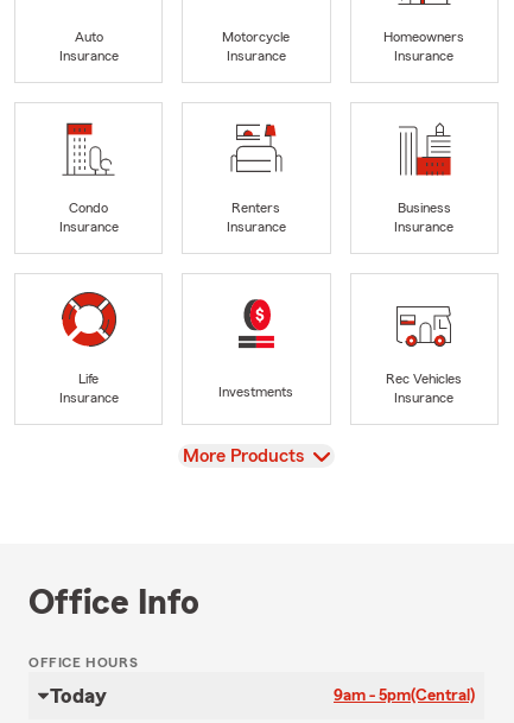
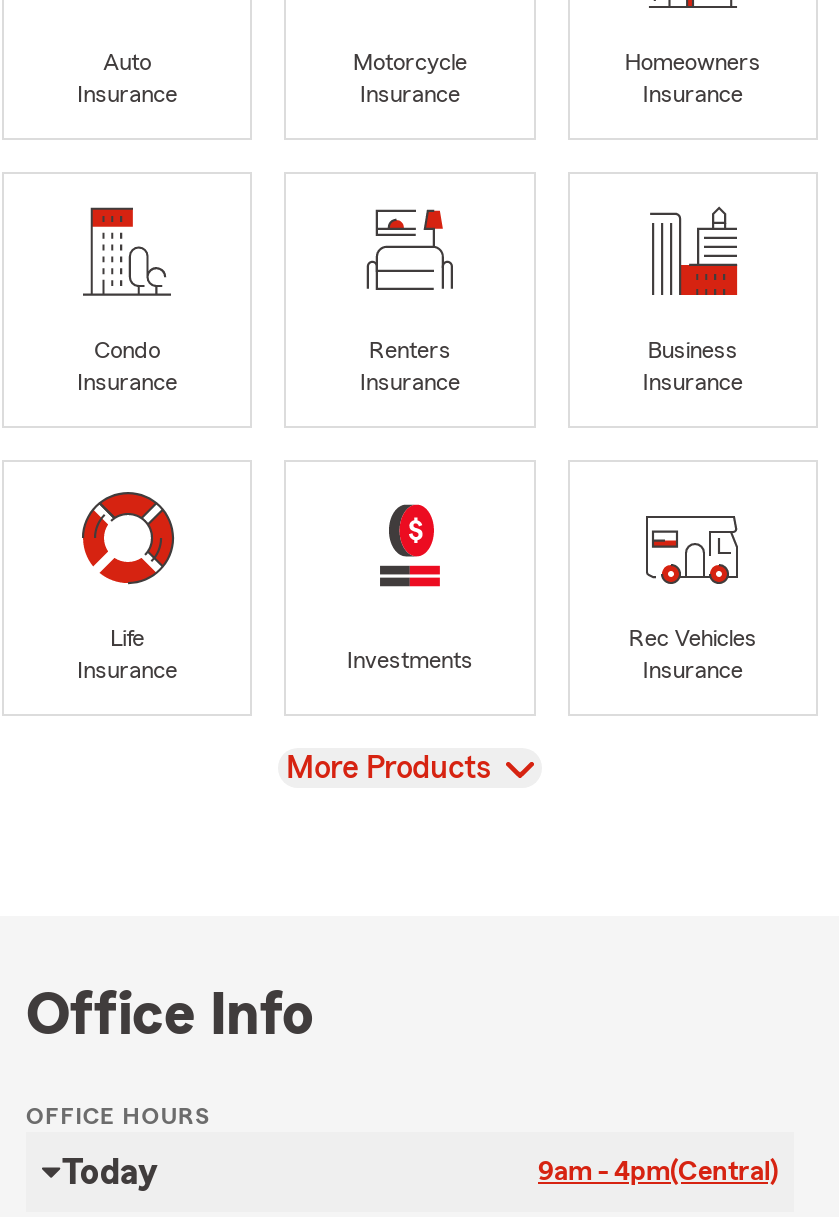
[334,687,475,704] 9am - 5pm(Central) -> [538,1158,778,1186] 9am - 4pm(Central)

